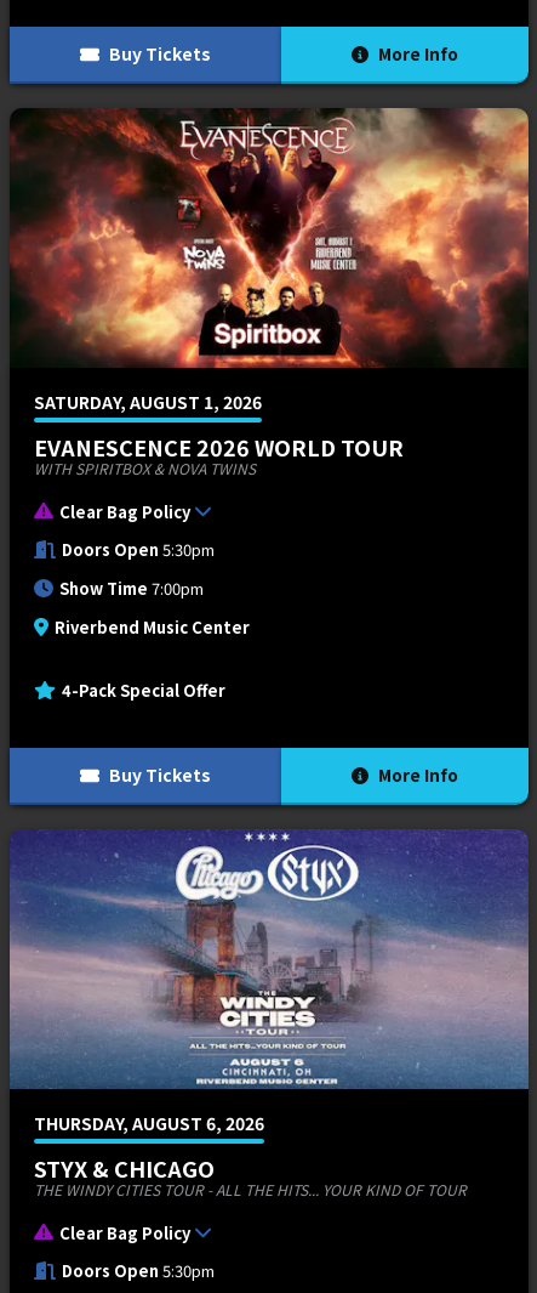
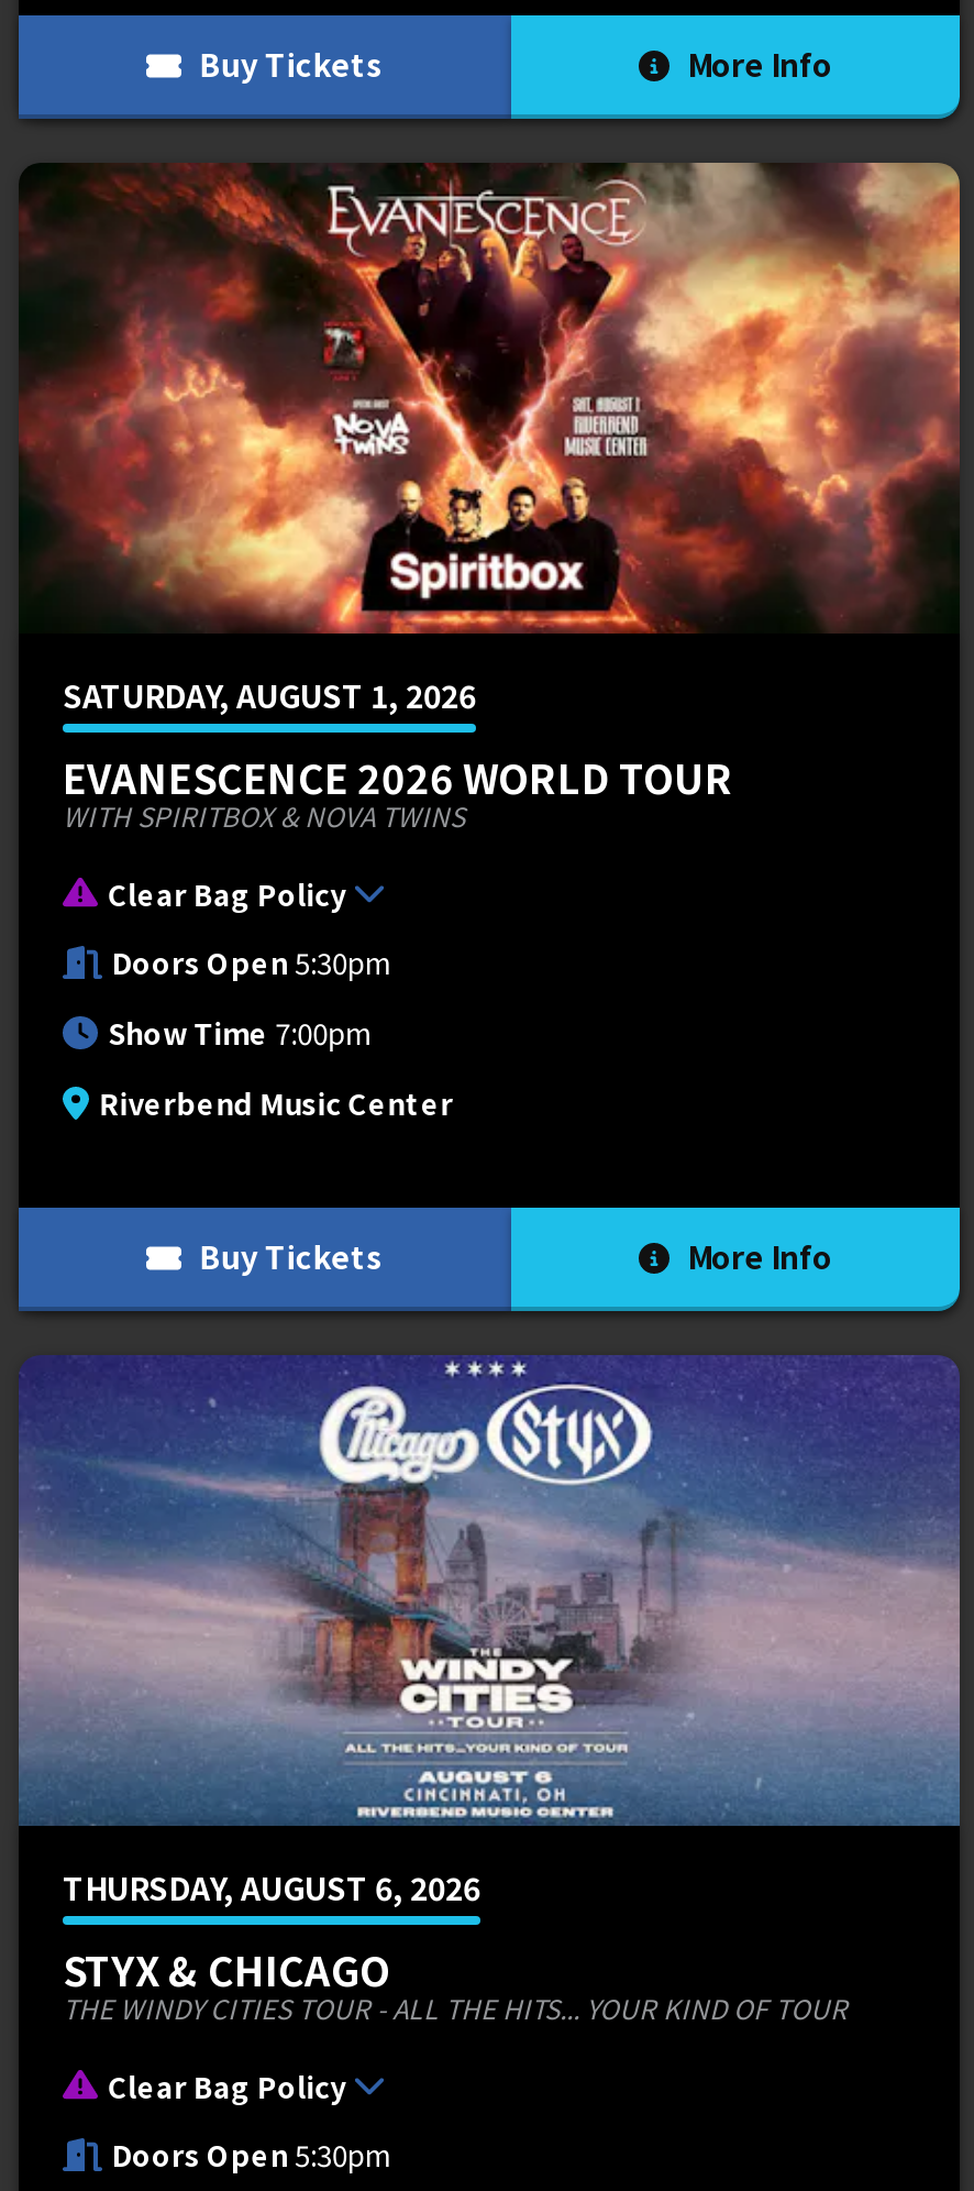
[61,678,225,701] 4-Pack Special Offer -> none

